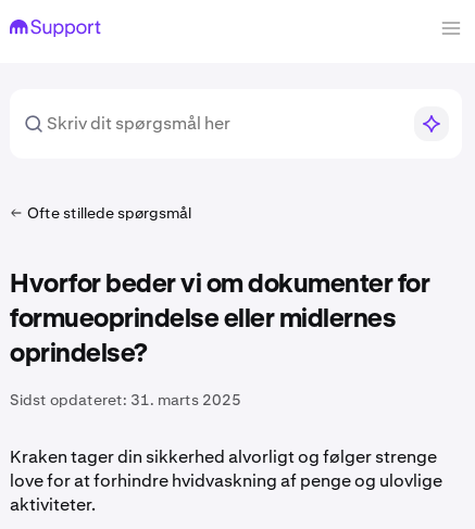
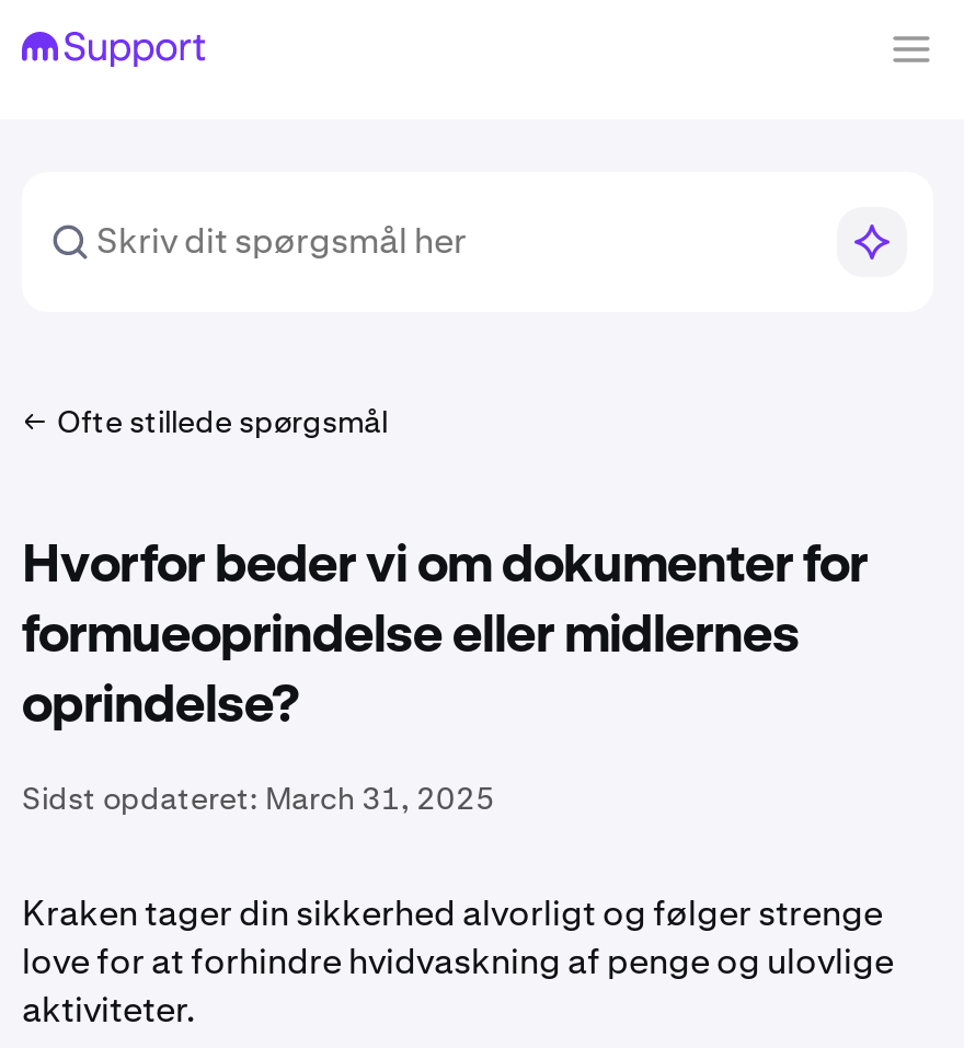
[10,390,241,410] Sidst opdateret: 31. marts 2025 -> [22,779,495,818] Sidst opdateret: March 31, 2025

